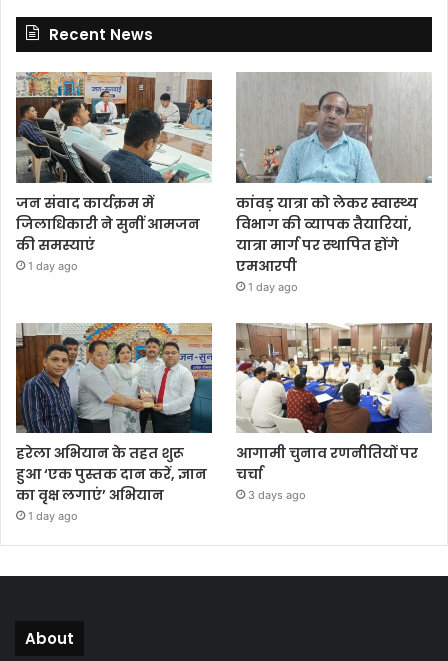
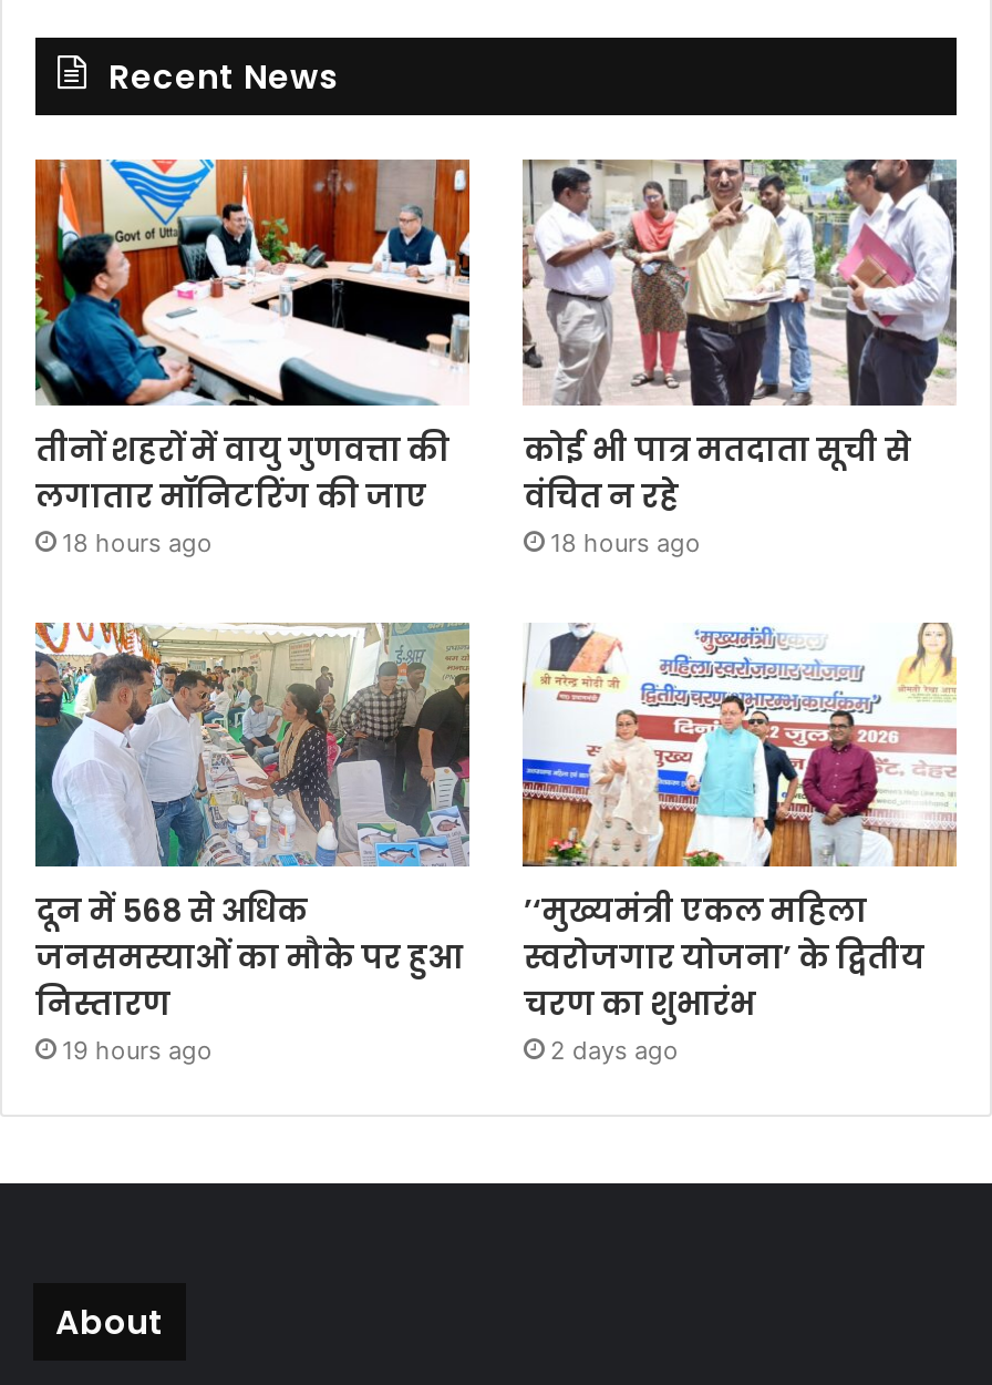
[15,71,213,273] [image] | जन संवाद कार्यक्रम में | जिलाधिकारी ने सुनीं आमजन | की समस्याएं | 1 day ago -> [33,157,472,558] [image] | तीनों शहरों में वायु गुणवत्ता की | लगातार मॉनिटरिंग की जाए | 18 hours ago
[235,72,432,184] [image] -> [525,160,957,317] [image]
[236,193,418,294] कांवड़ यात्रा को लेकर स्वास्थ्य | विभाग की व्यापक तैयारियां, | यात्रा मार्ग पर स्थापित होंगे | एमआरपी | 1 day ago -> [524,427,911,558] कोई भी पात्र मतदाता सूची से | वंचित न रहे | 18 hours ago
[16,322,213,523] [image] | हरेला अभियान के तहत शुरू | हुआ ‘एक पुस्तक दान करें, ज्ञान | का वृक्ष लगाएं’ अभियान | 1 day ago -> [35,623,469,1065] [image] | दून में 568 से अधिक | जनसमस्याओं का मौके पर हुआ | निस्तारण | 19 hours ago
[235,322,433,502] [image] | आगामी चुनाव रणनीतियों पर | चर्चा | 3 days ago -> [520,625,957,1066] [image] | ’‘मुख्यमंत्री एकल महिला | स्वरोजगार योजना’ के द्वितीय | चरण का शुभारंभ | 2 days ago

